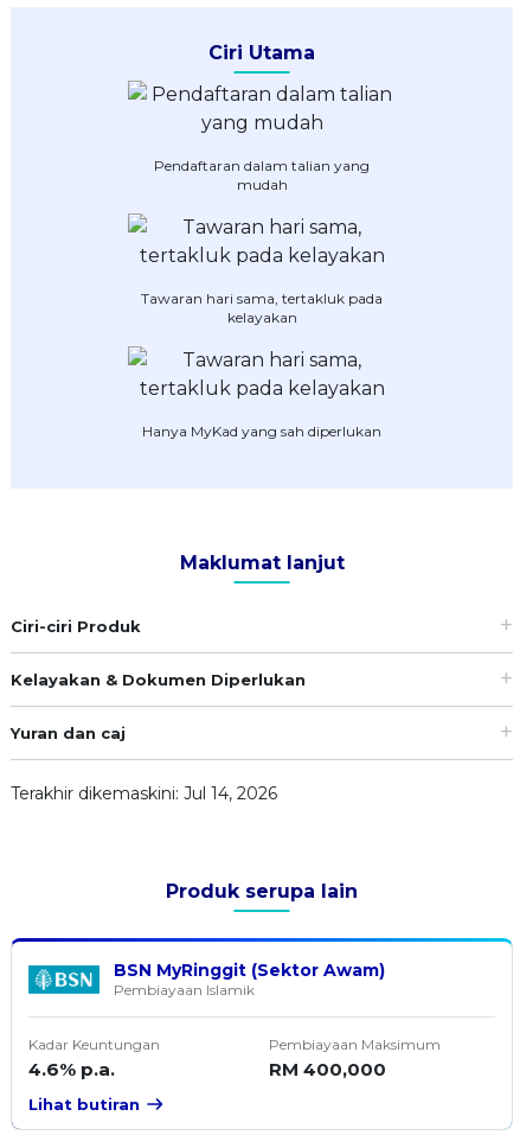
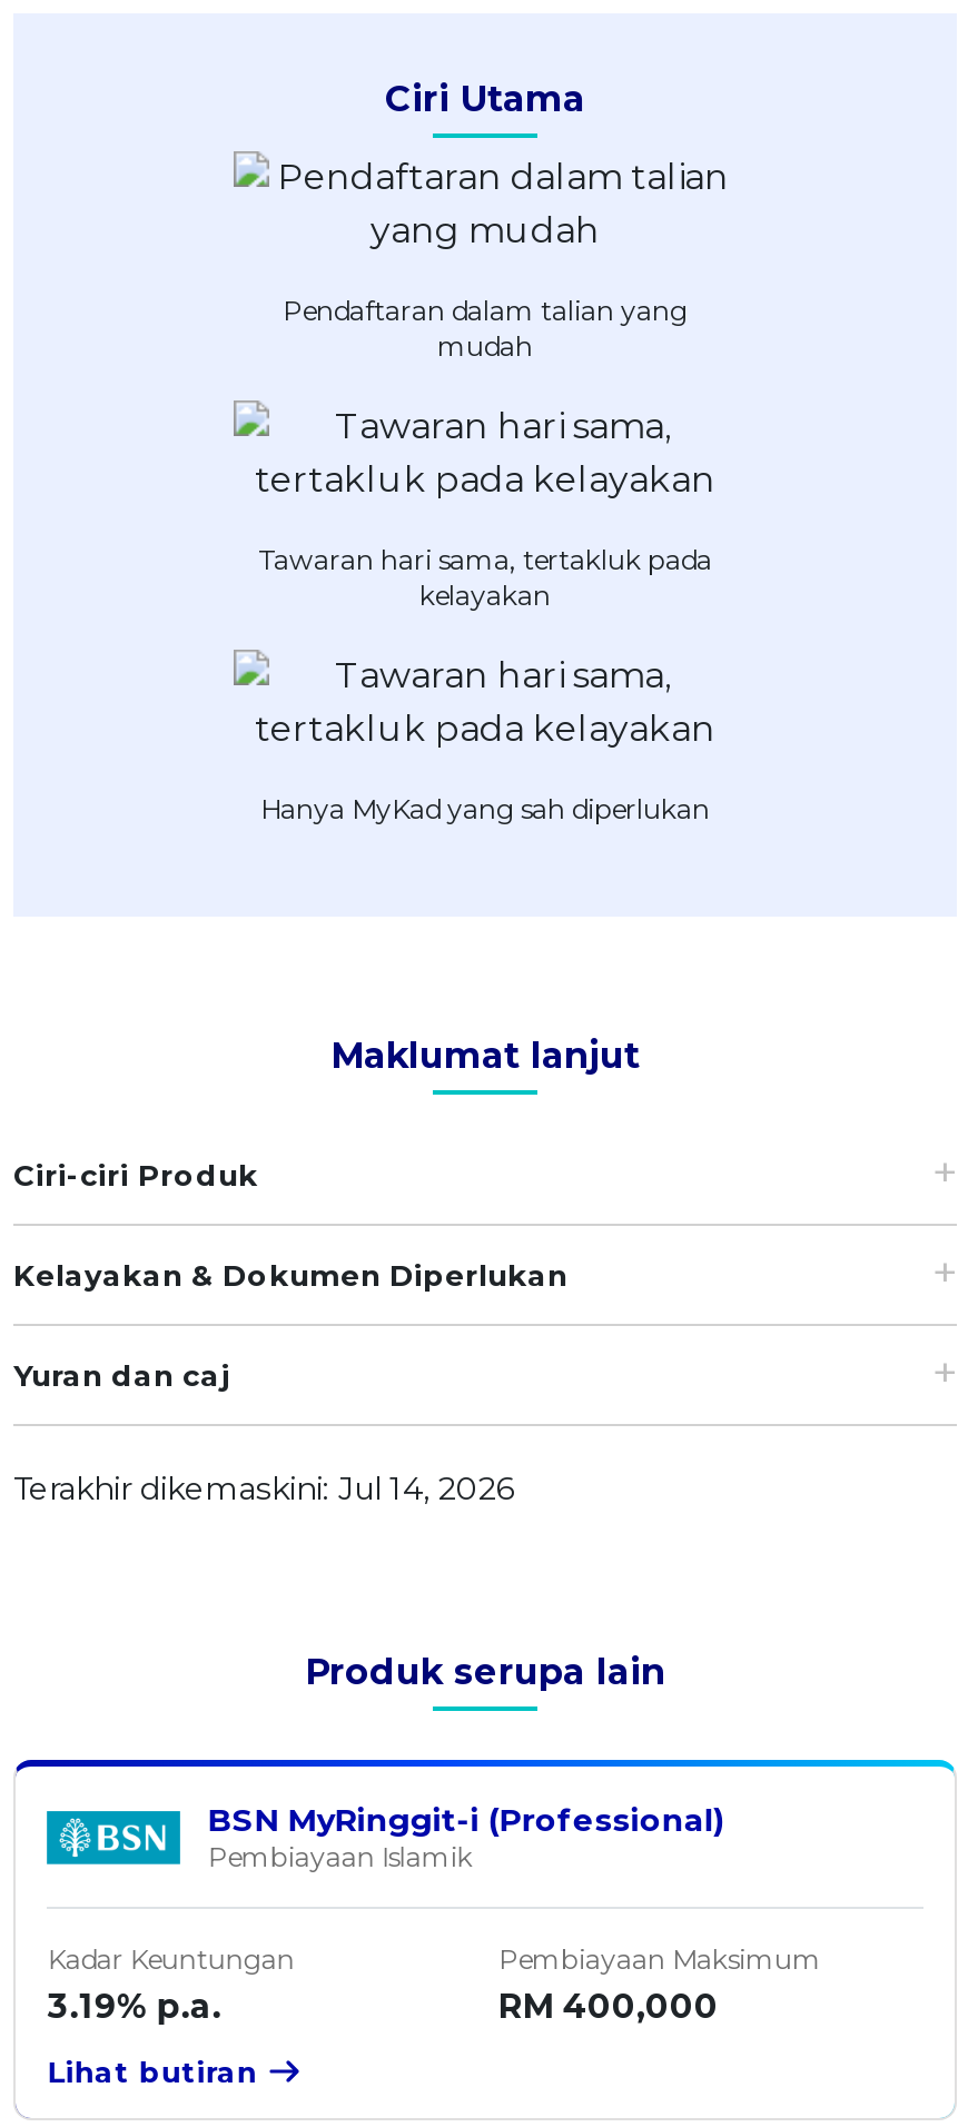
[114,959,385,981] BSN MyRinggit (Sektor Awam) -> [208,1799,724,1840] BSN MyRinggit-i (Professional)
[29,1057,115,1080] 4.6% p.a. -> [48,1984,221,2026] 3.19% p.a.

